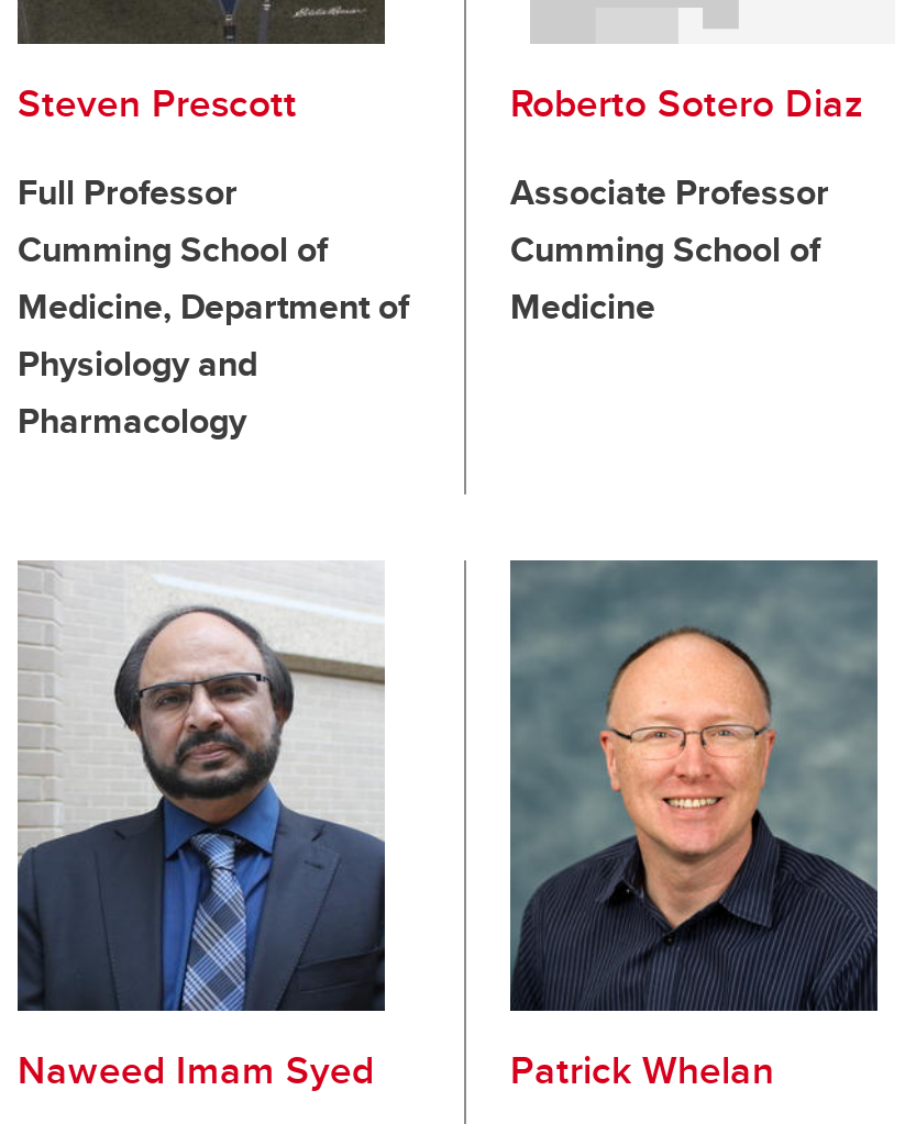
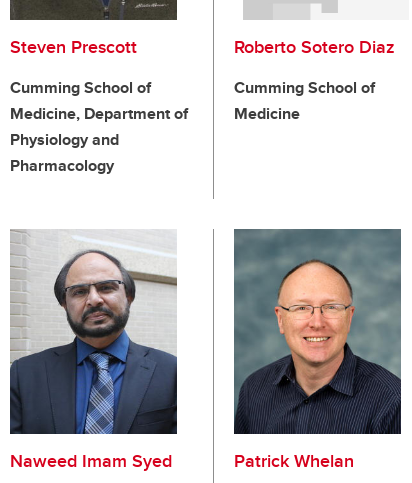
[18,167,238,218] Full Professor -> none
[510,167,829,218] Associate Professor -> none

